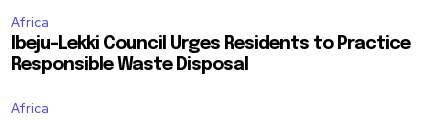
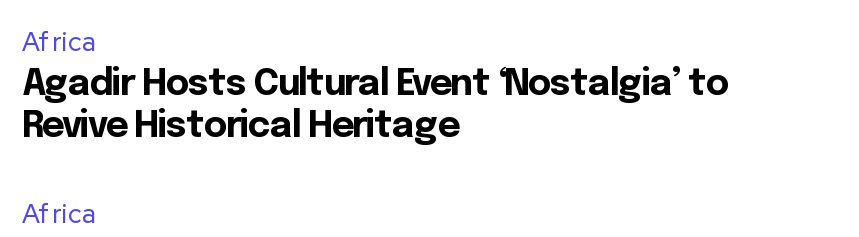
[11,35,410,74] Ibeju-Lekki Council Urges Residents to Practice | Responsible Waste Disposal -> [22,67,728,145] Agadir Hosts Cultural Event ‘Nostalgia’ to | Revive Historical Heritage

